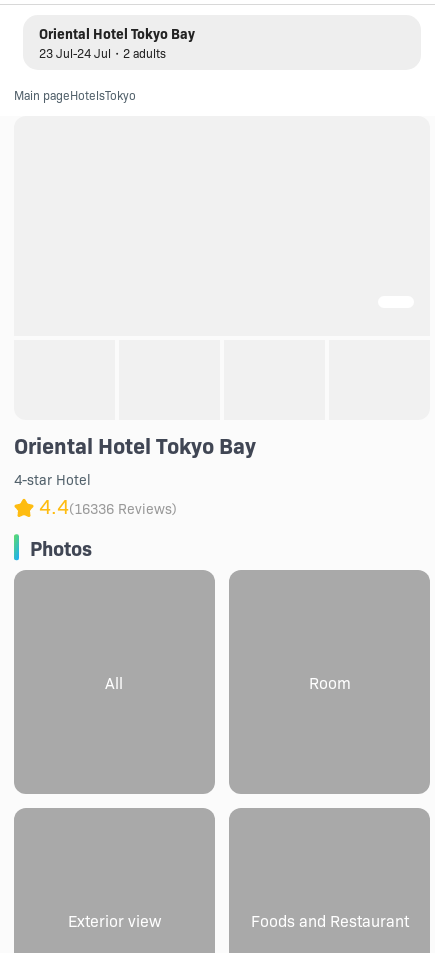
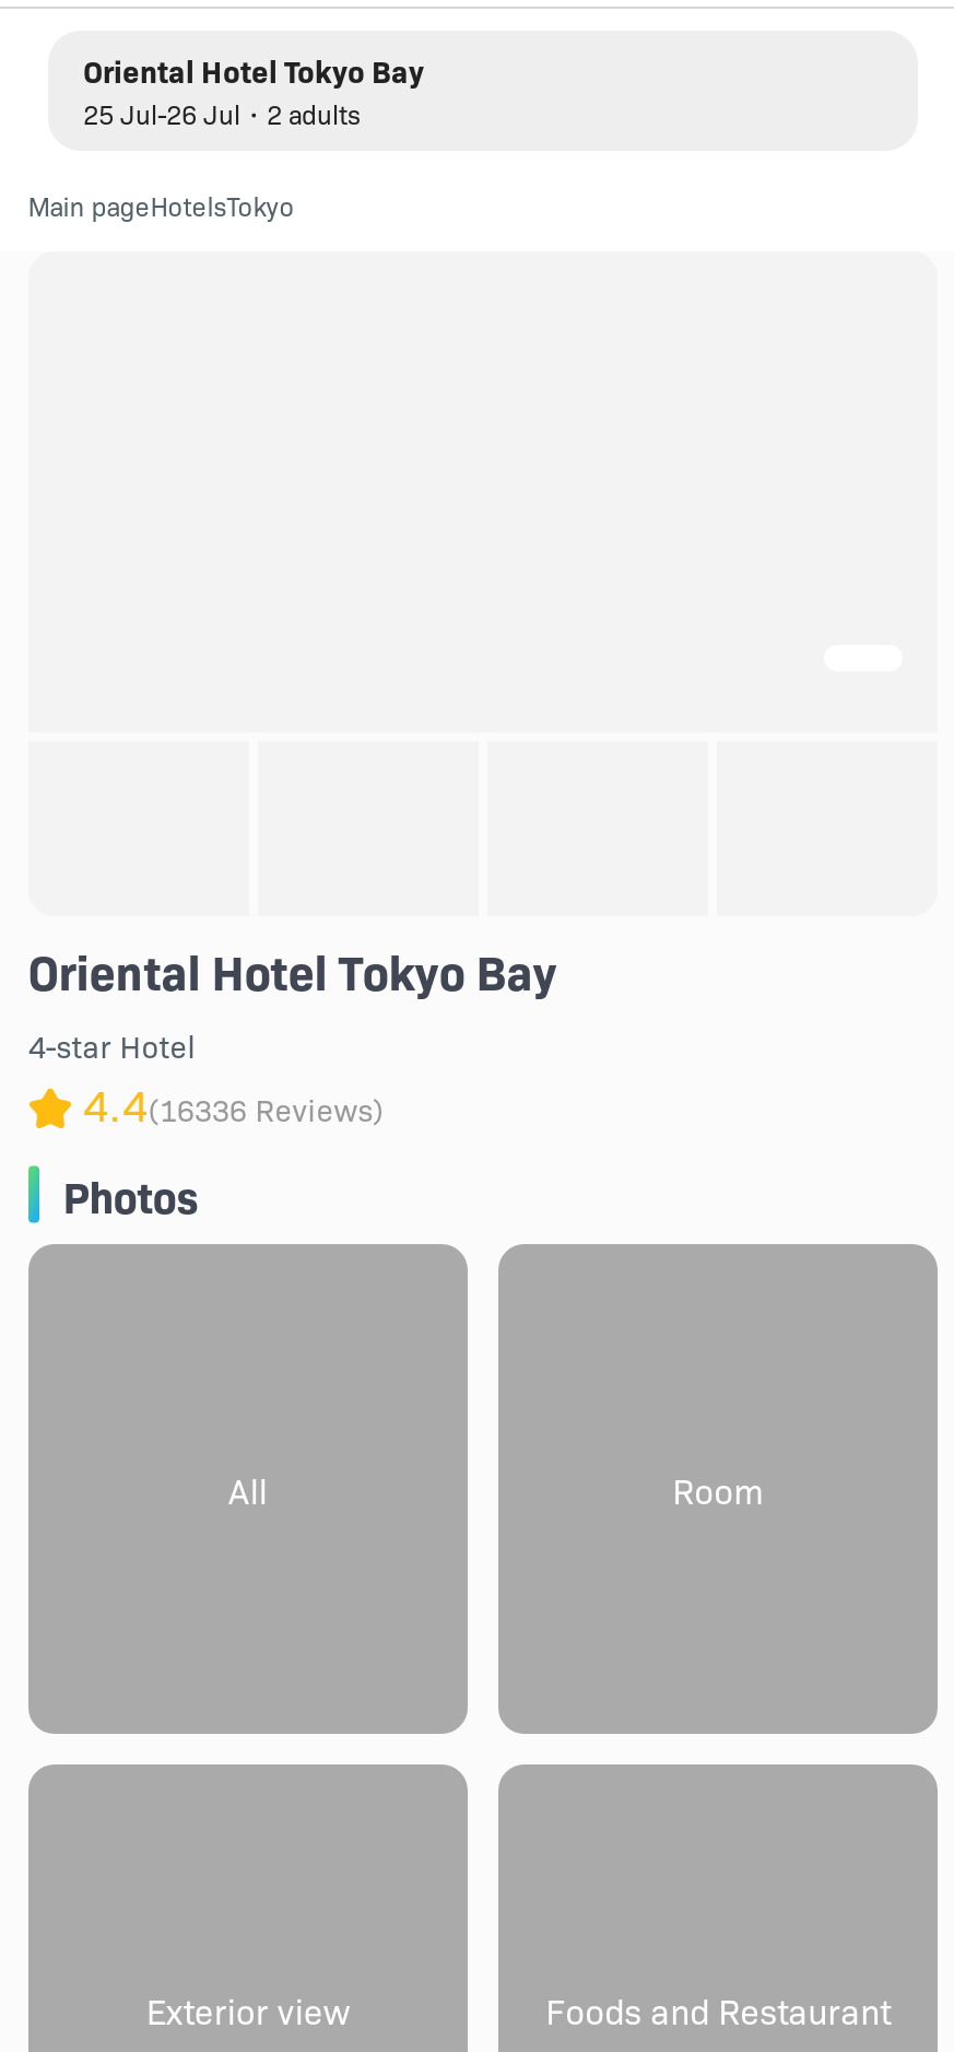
[39,44,166,61] 23 Jul-24 Jul・2 adults -> [83,94,361,131] 25 Jul-26 Jul・2 adults

